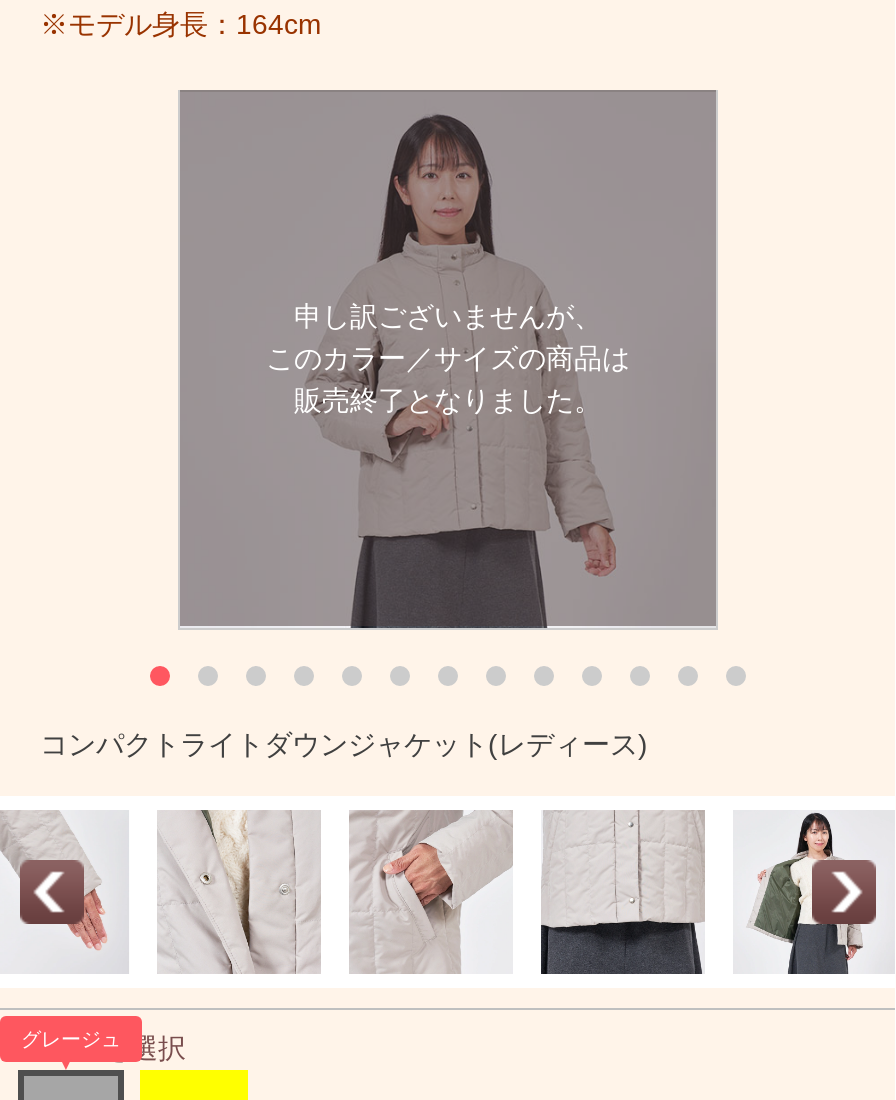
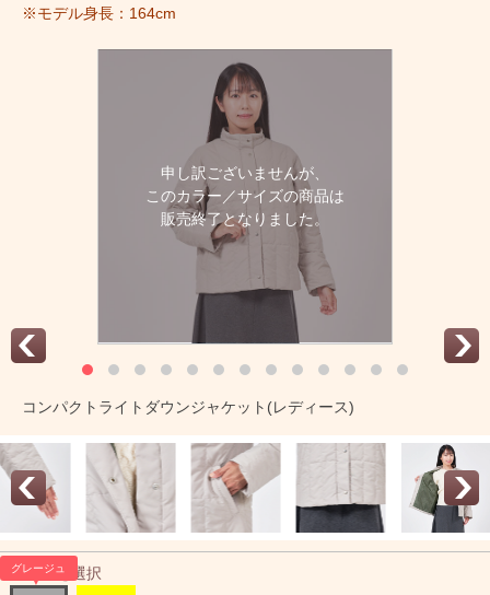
none -> [10,327,47,364] [image]
none -> [443,327,480,364] [image]

